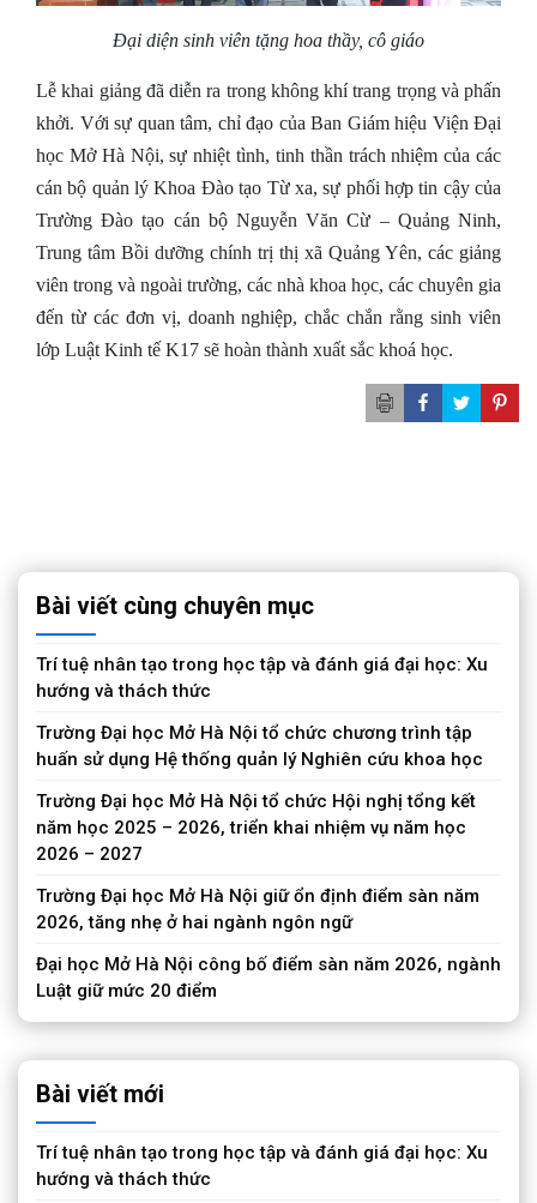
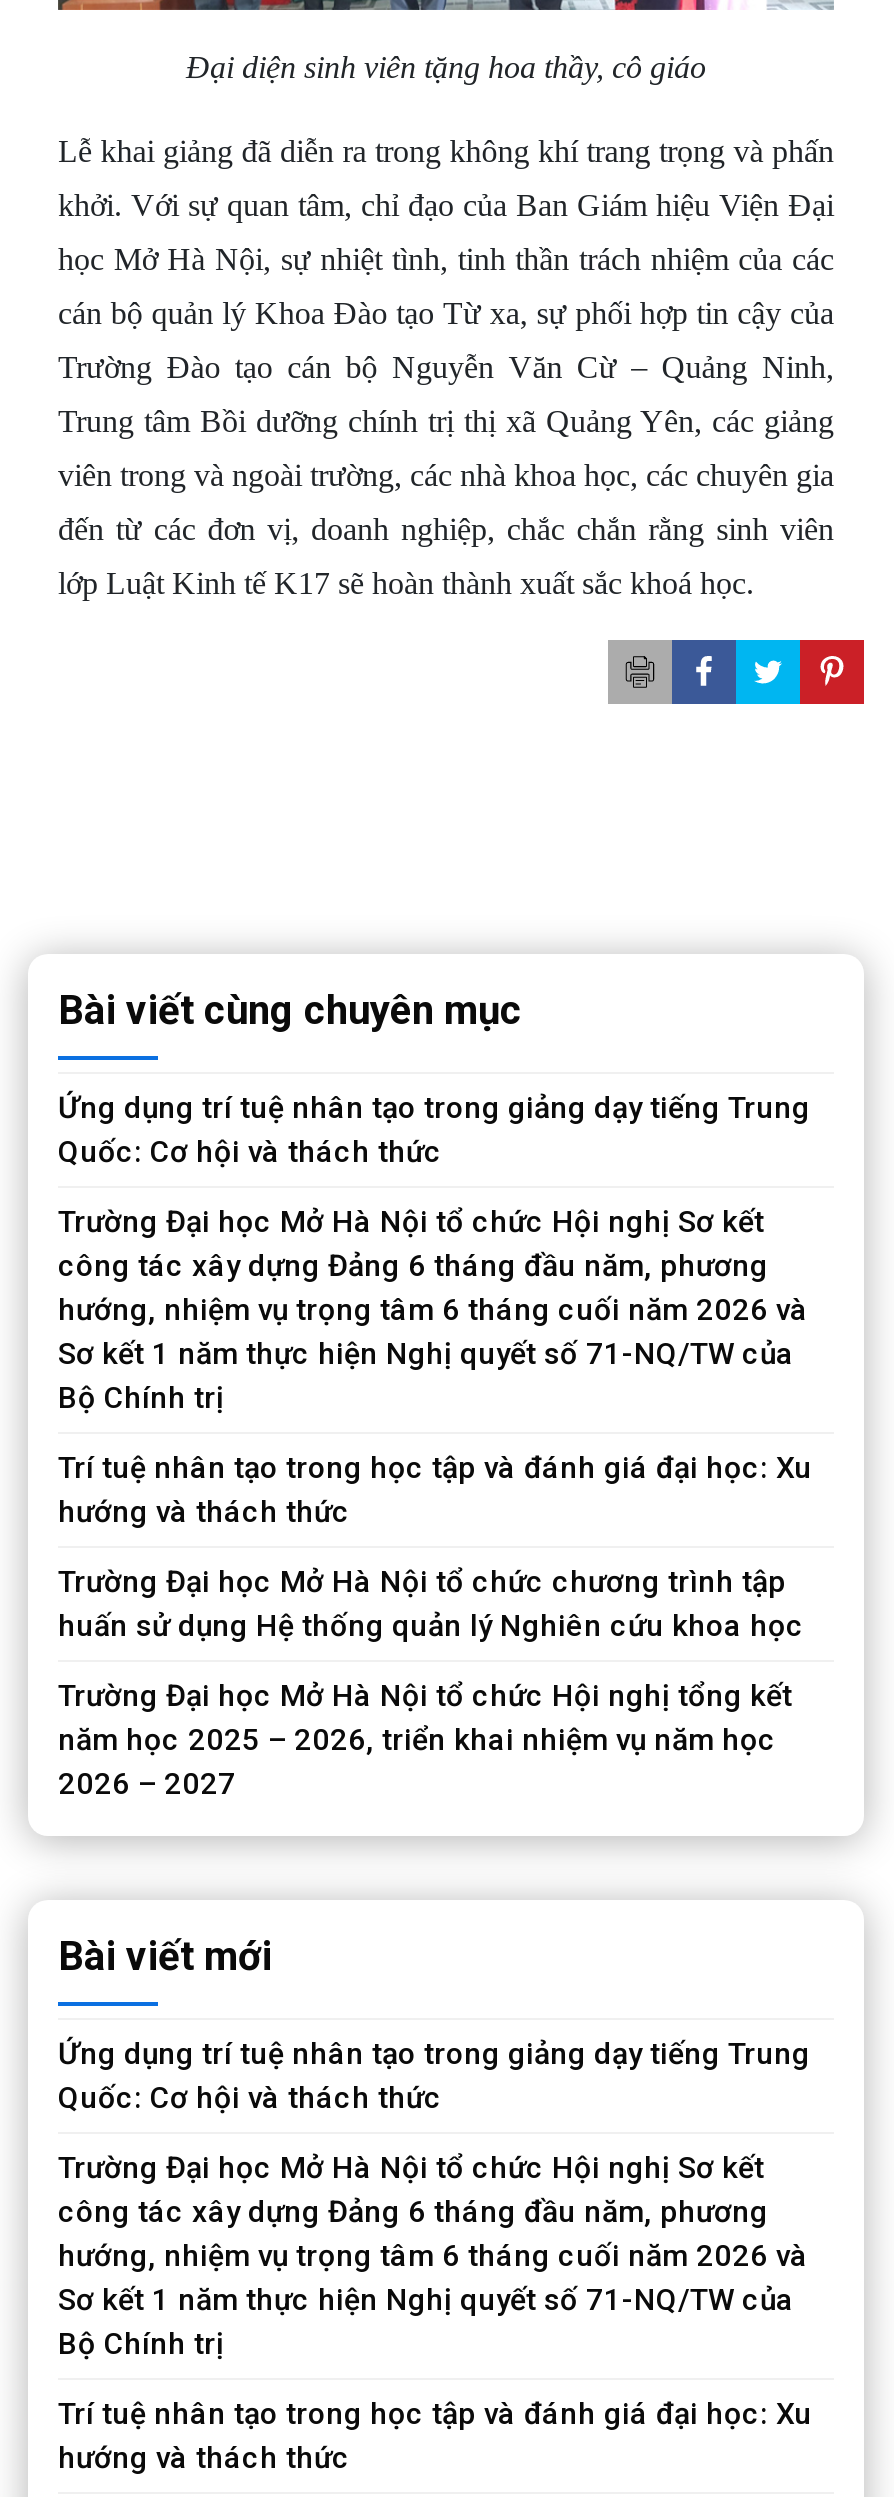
none -> [58,1089,810,1415] Ứng dụng trí tuệ nhân tạo trong giảng dạy tiếng Trung | Quốc: Cơ hội và thách thức | Trường Đại học Mở Hà Nội tổ chức Hội nghị Sơ kết | công tác xây dựng Đảng 6 tháng đầu năm, phương | hướng, nhiệm vụ trọng tâm 6 tháng cuối năm 2026 và | Sơ kết 1 năm thực hiện Nghị quyết số 71-NQ/TW của | Bộ Chính trị
[36,885,501,1001] Trường Đại học Mở Hà Nội giữ ổn định điểm sàn năm | 2026, tăng nhẹ ở hai ngành ngôn ngữ | Đại học Mở Hà Nội công bố điểm sàn năm 2026, ngành | Luật giữ mức 20 điểm -> none
none -> [58,2035,810,2361] Ứng dụng trí tuệ nhân tạo trong giảng dạy tiếng Trung | Quốc: Cơ hội và thách thức | Trường Đại học Mở Hà Nội tổ chức Hội nghị Sơ kết | công tác xây dựng Đảng 6 tháng đầu năm, phương | hướng, nhiệm vụ trọng tâm 6 tháng cuối năm 2026 và | Sơ kết 1 năm thực hiện Nghị quyết số 71-NQ/TW của | Bộ Chính trị

